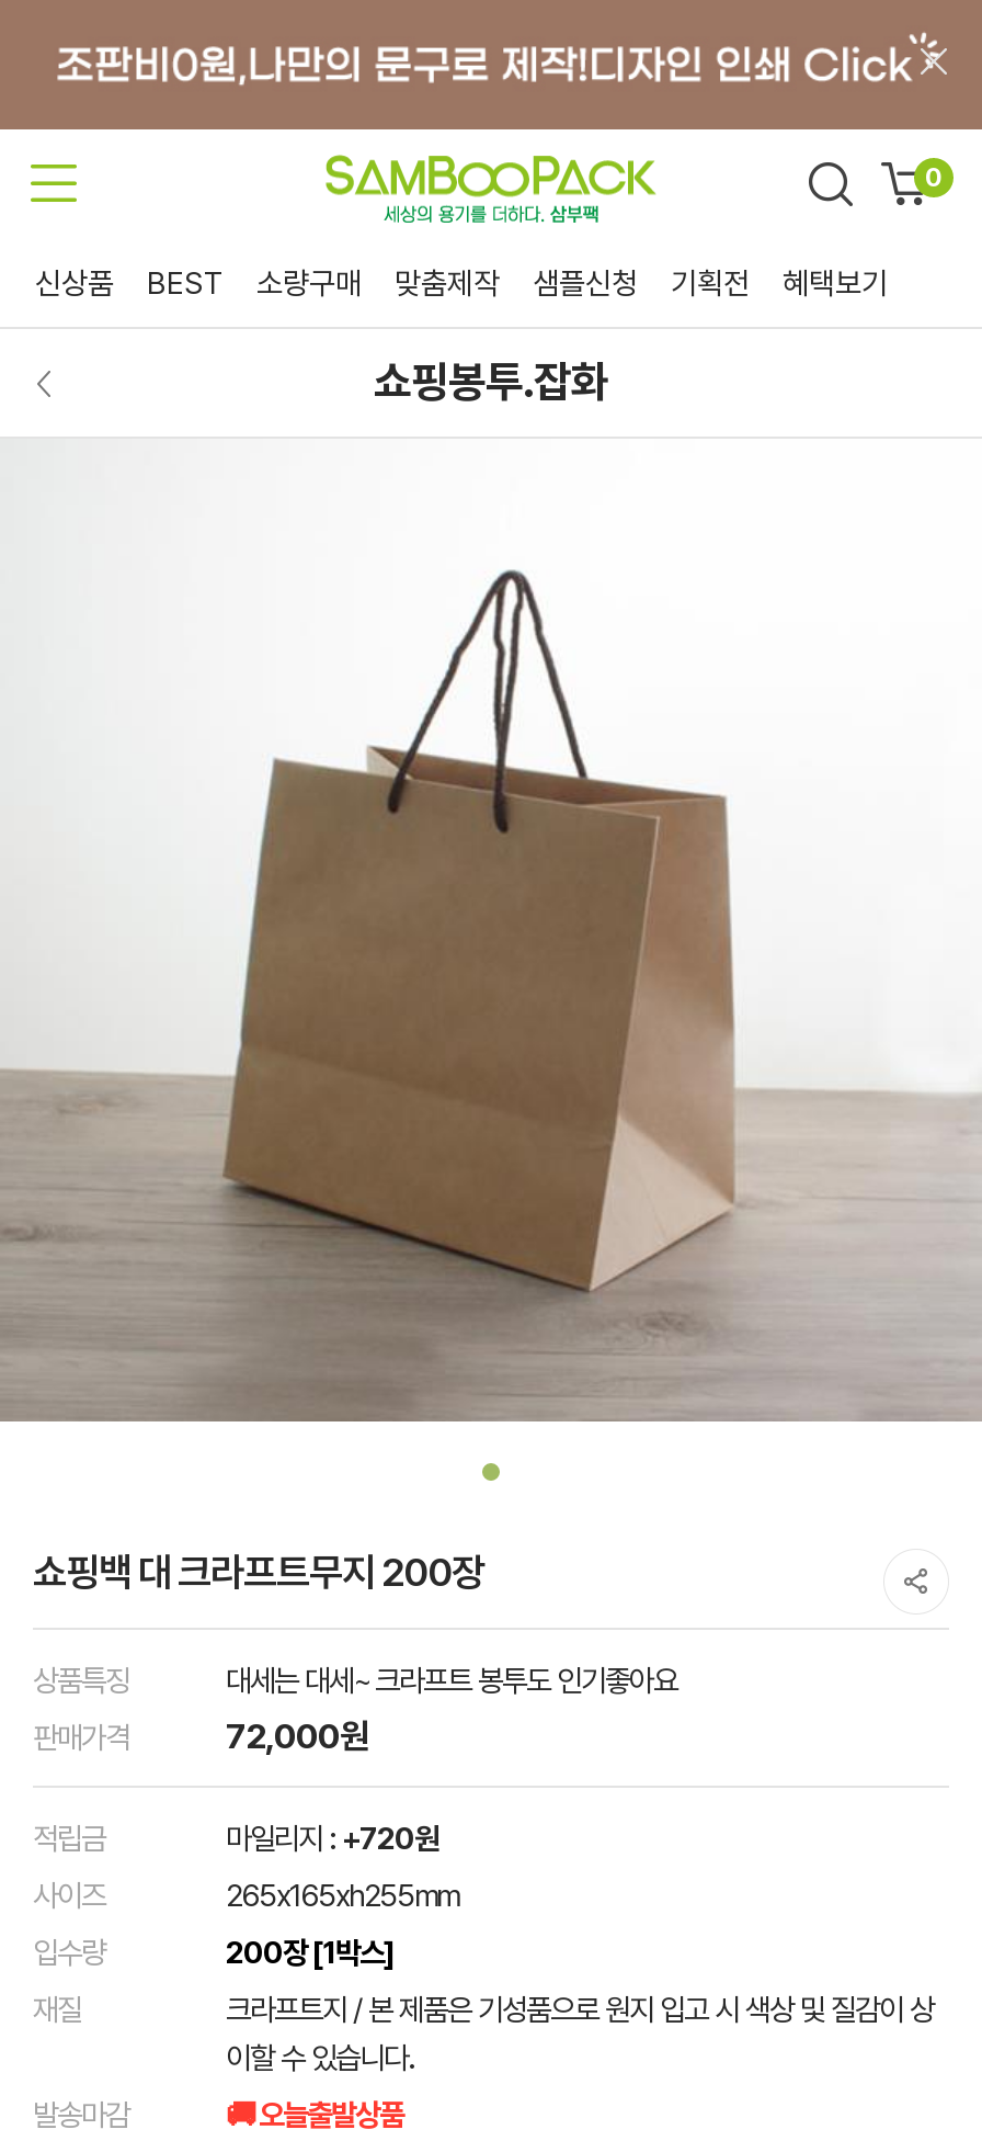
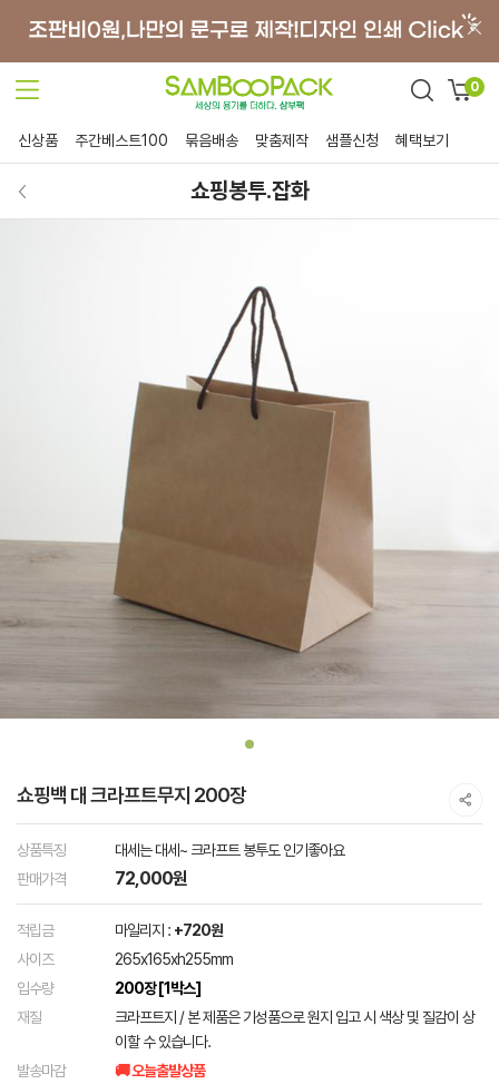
[147,266,362,301] BEST | 소량구매 -> [75,132,238,149] 주간베스트100 | 묶음배송
[671,266,750,301] 기획전 -> none

